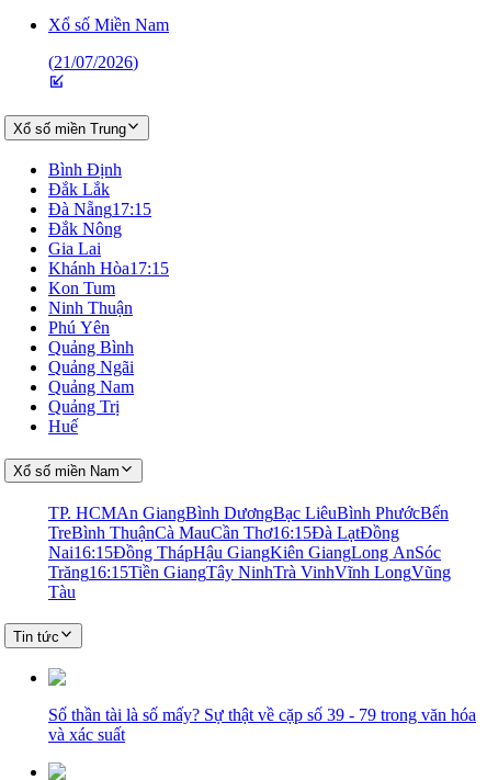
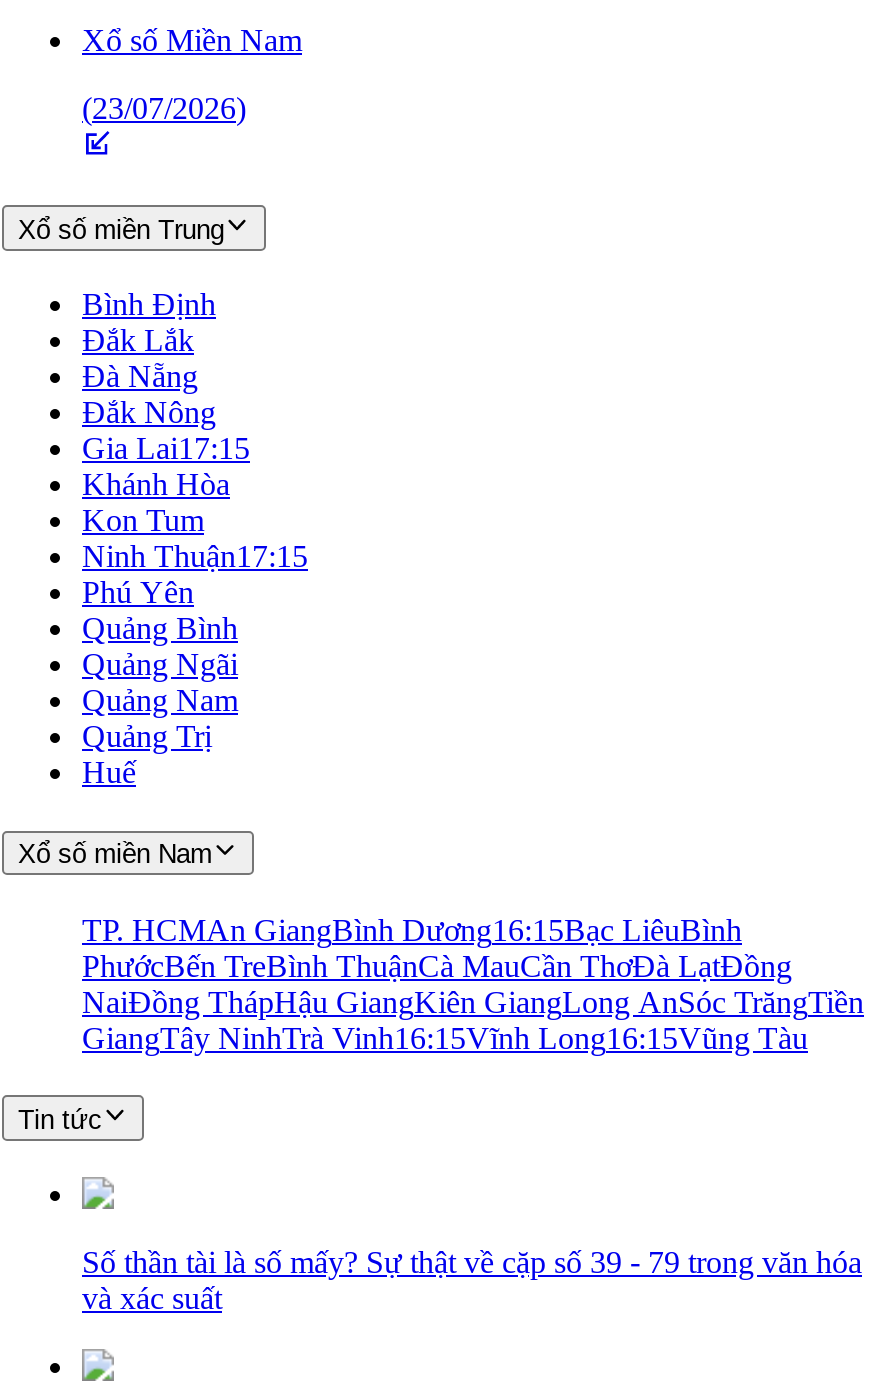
[48,53,138,71] (21/07/2026) -> [82,91,246,125] (23/07/2026)
[48,200,151,219] Đà Nẵng17:15 -> [82,360,198,394] Đà Nẵng
[48,239,169,278] Gia Lai | Khánh Hòa17:15 -> [82,432,250,502] Gia Lai17:15 | Khánh Hòa
[48,299,133,317] Ninh Thuận -> [82,540,308,574] Ninh Thuận17:15
[48,503,451,601] TP. HCMAn GiangBình DươngBạc LiêuBình PhướcBến | TreBình ThuậnCà MauCần Thơ16:15Đà LạtĐồng | Nai 16:15Đồng ThápHậu GiangKiên GiangLong AnSóc | Trăng 16:15Tiền GiangTây NinhTrà VinhVĩnh LongVũng | Tàu -> [82,913,864,1055] TP. HCMAn GiangBình Dương16:15Bạc LiêuBình | PhướcBến TreBình ThuậnCà MauCần ThơĐà LạtĐồng | NaiĐồng ThápHậu GiangKiên GiangLong AnSóc TrăngTiền | GiangTây NinhTrà Vinh16:15Vĩnh Long16:15Vũng Tàu

